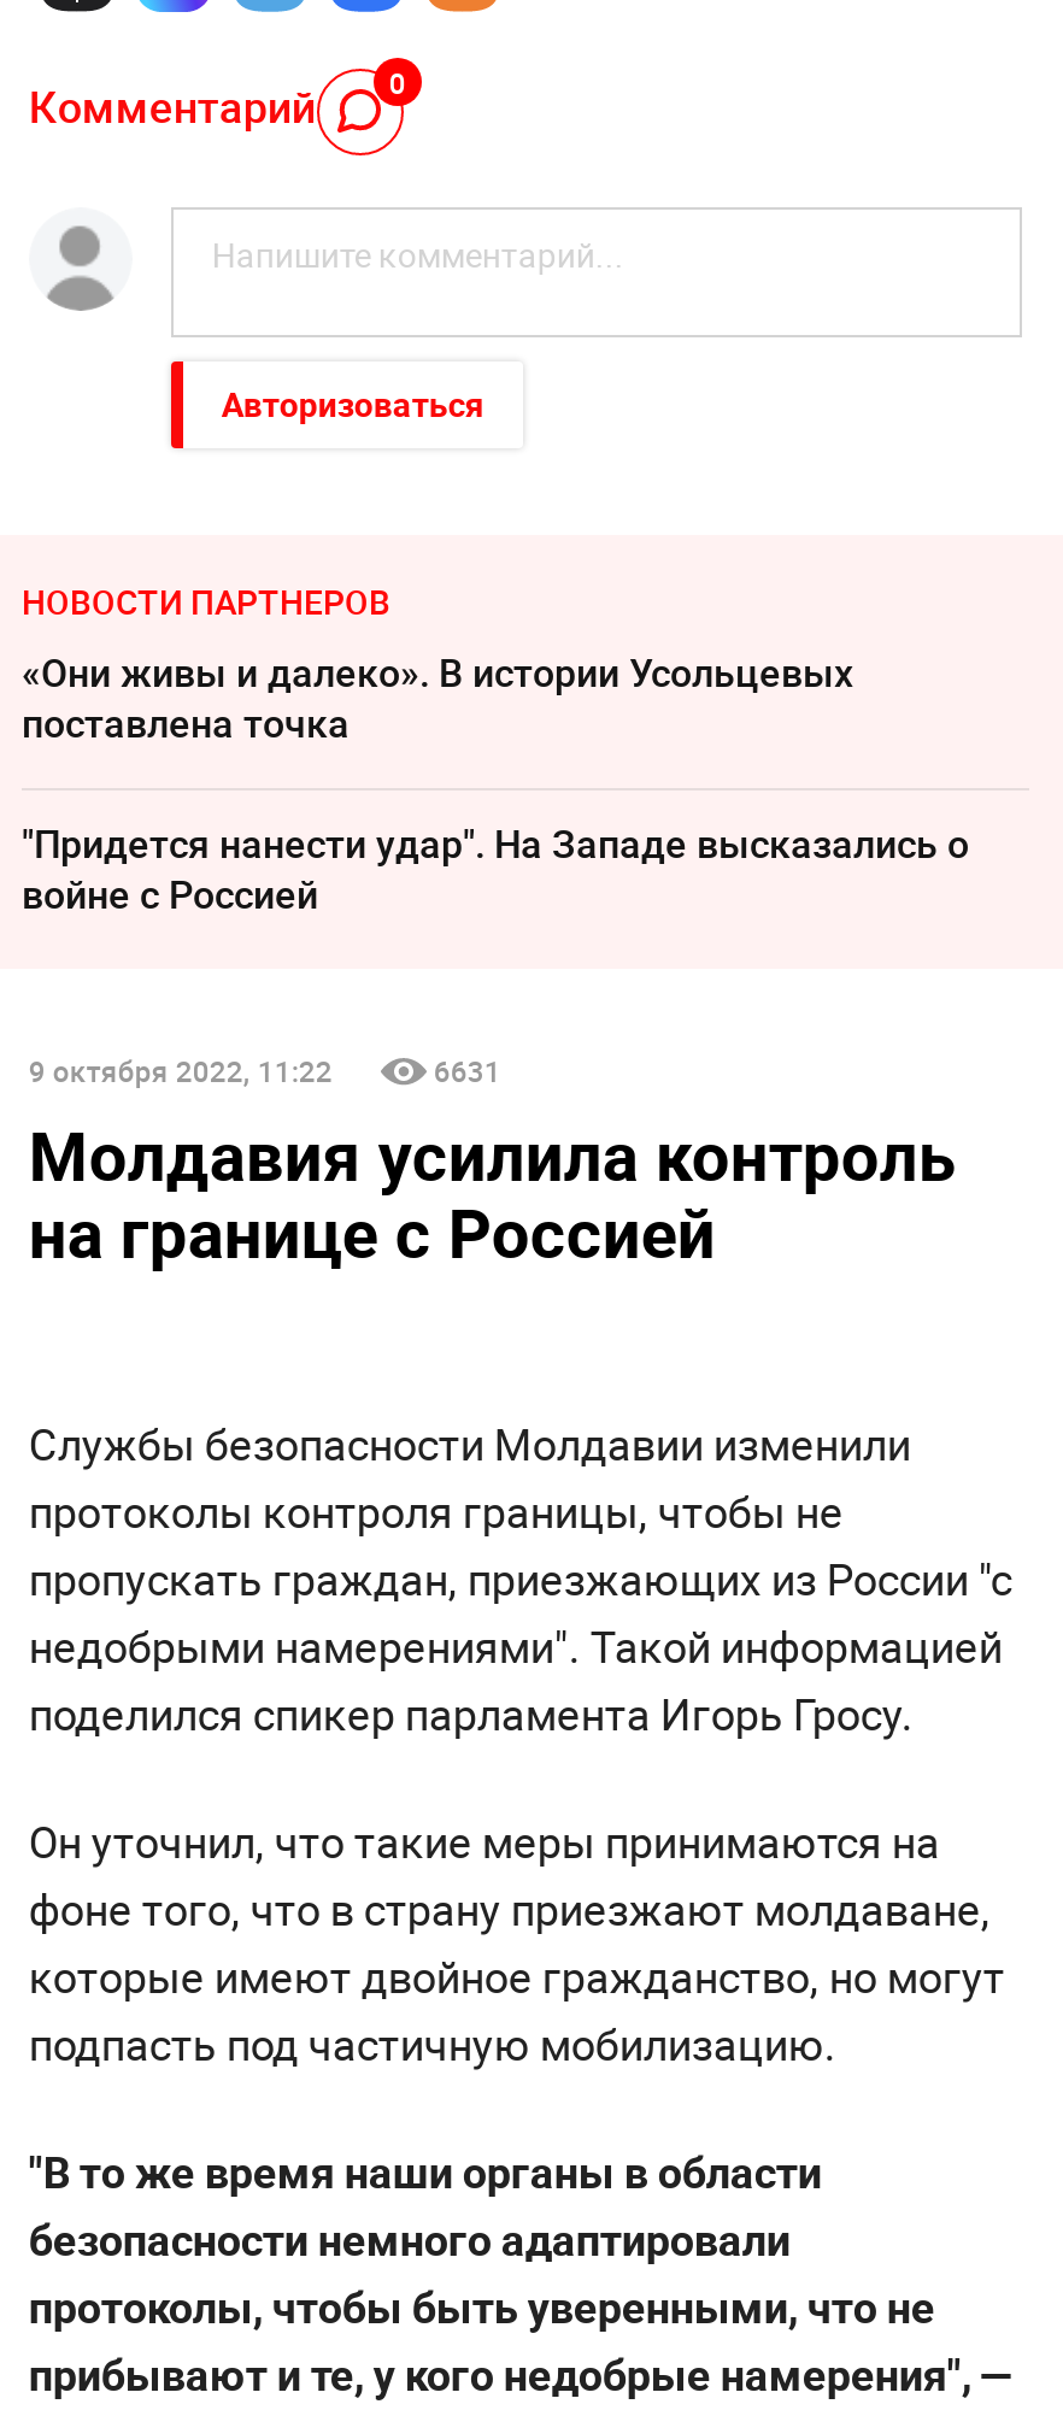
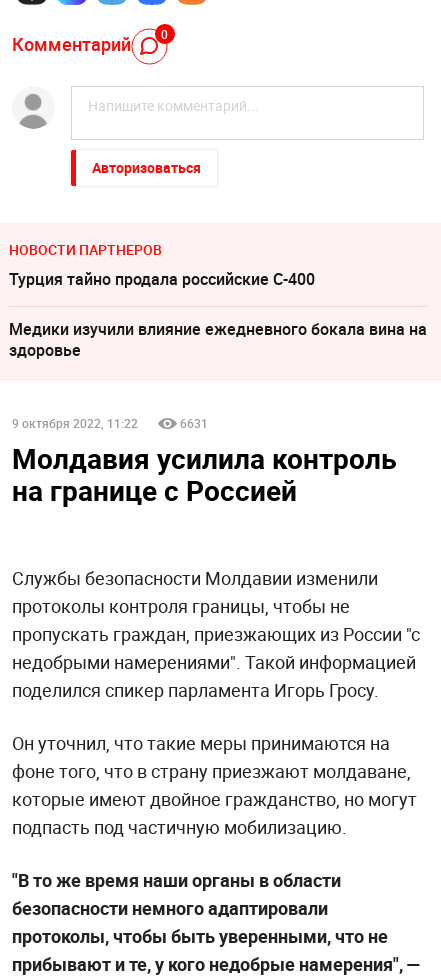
[22,645,853,749] «Они живы и далеко». В истории Усольцевых | поставлена точка -> [9,268,315,290] Турция тайно продала российские С-400
[22,816,969,920] "Придется нанести удар". На Западе высказались о | войне с Россией -> [9,318,427,361] Медики изучили влияние ежедневного бокала вина на | здоровье

